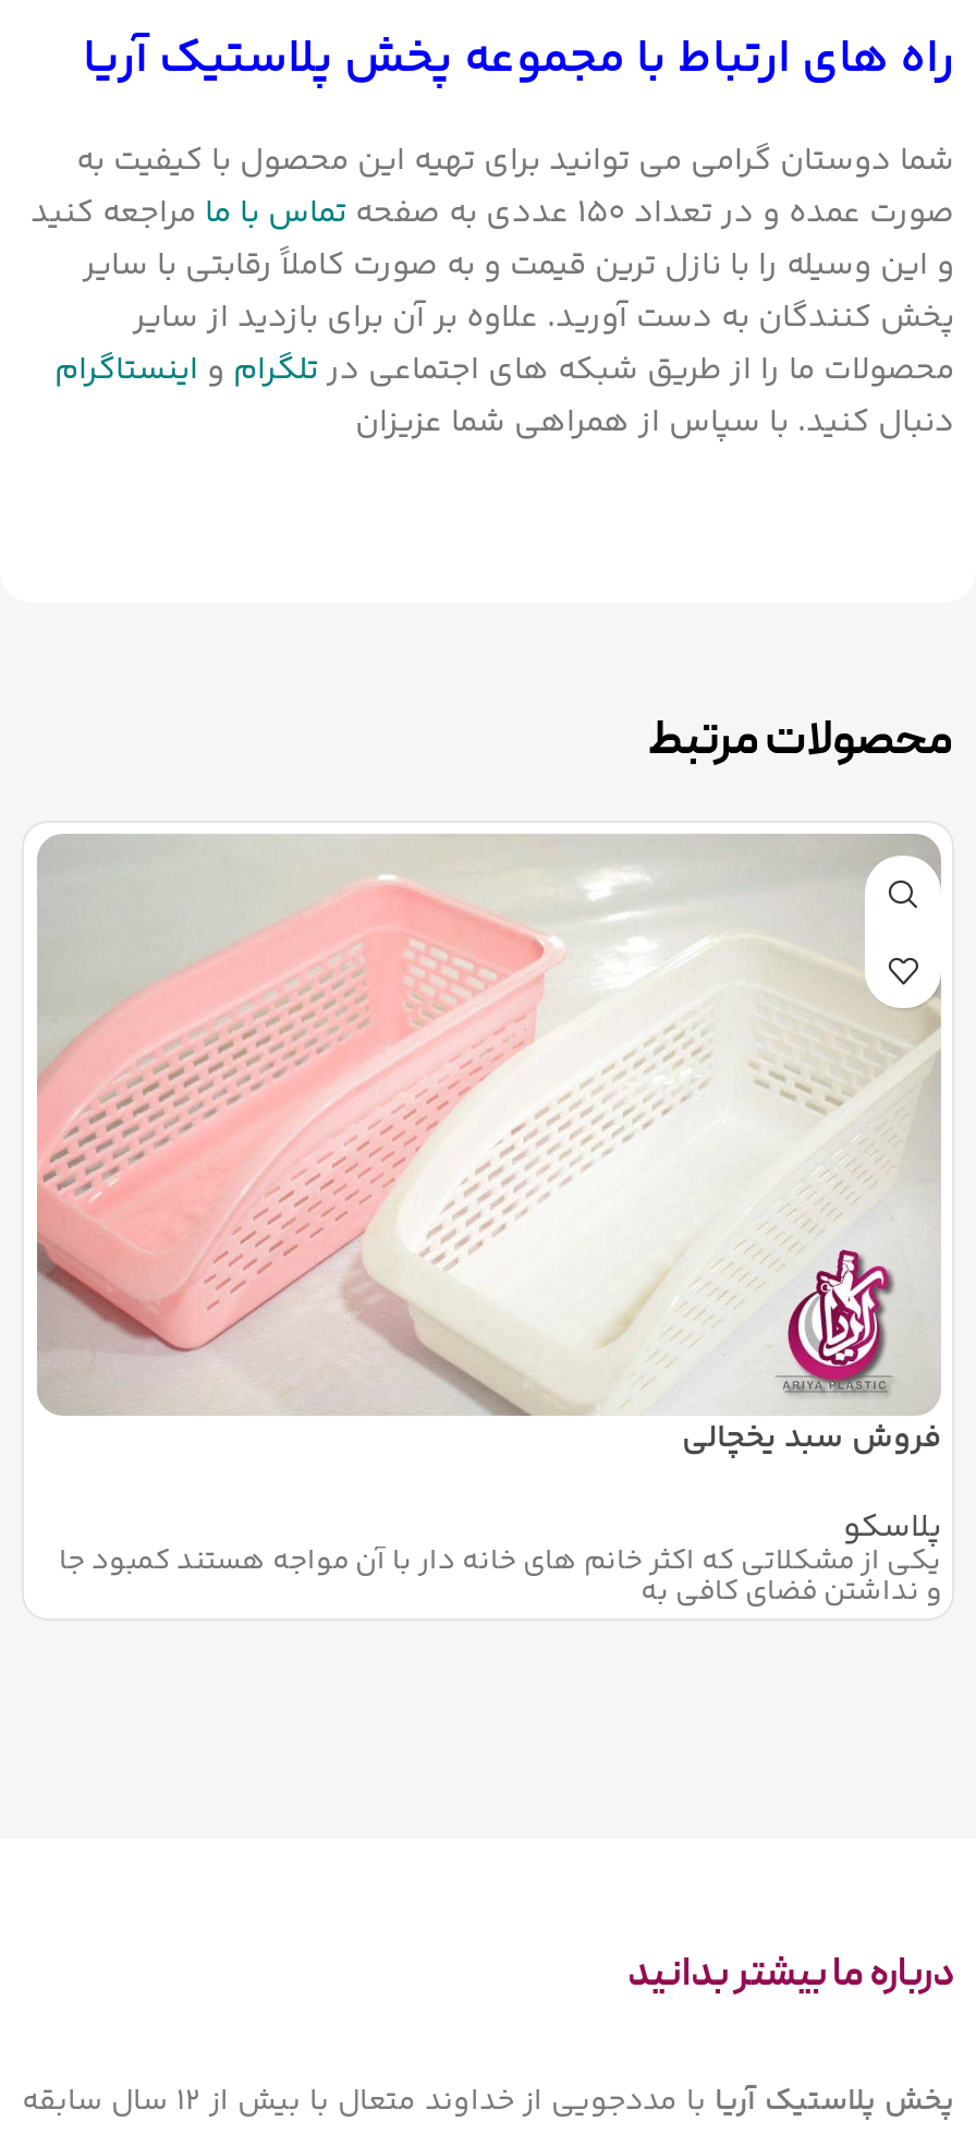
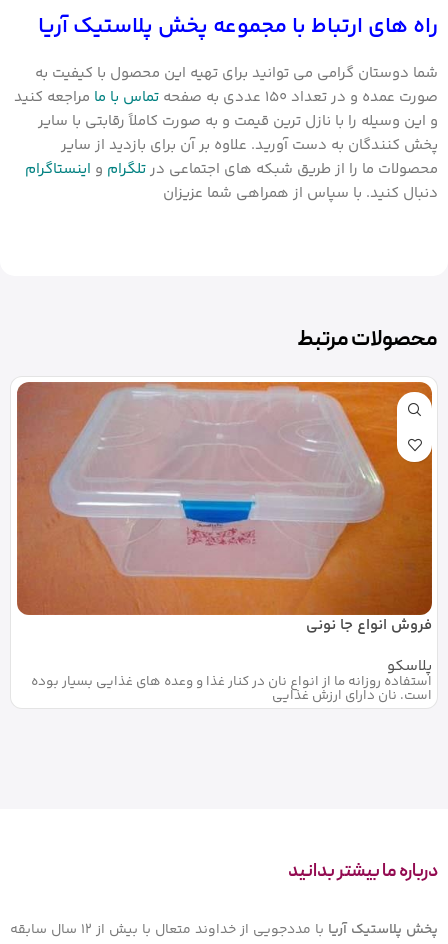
[35,834,941,1464] [image] | فروش سبد یخچالی -> [17,381,433,637] [image] | فروش انواع جا نونی
[59,1538,941,1614] یکی از مشکلاتی که اکثر خانم های خانه دار با آن مواجه هستند کمبود جا | و نداشتن فضای کافی به -> [31,671,432,706] استفاده روزانه ما از انواع نان در کنار غذا و وعده های غذایی بسیار بوده | است. نان دارای ارزش غذایی

